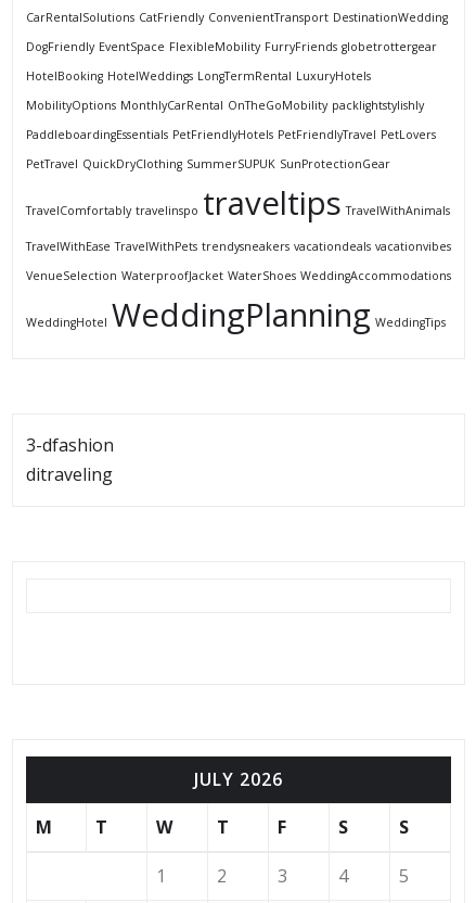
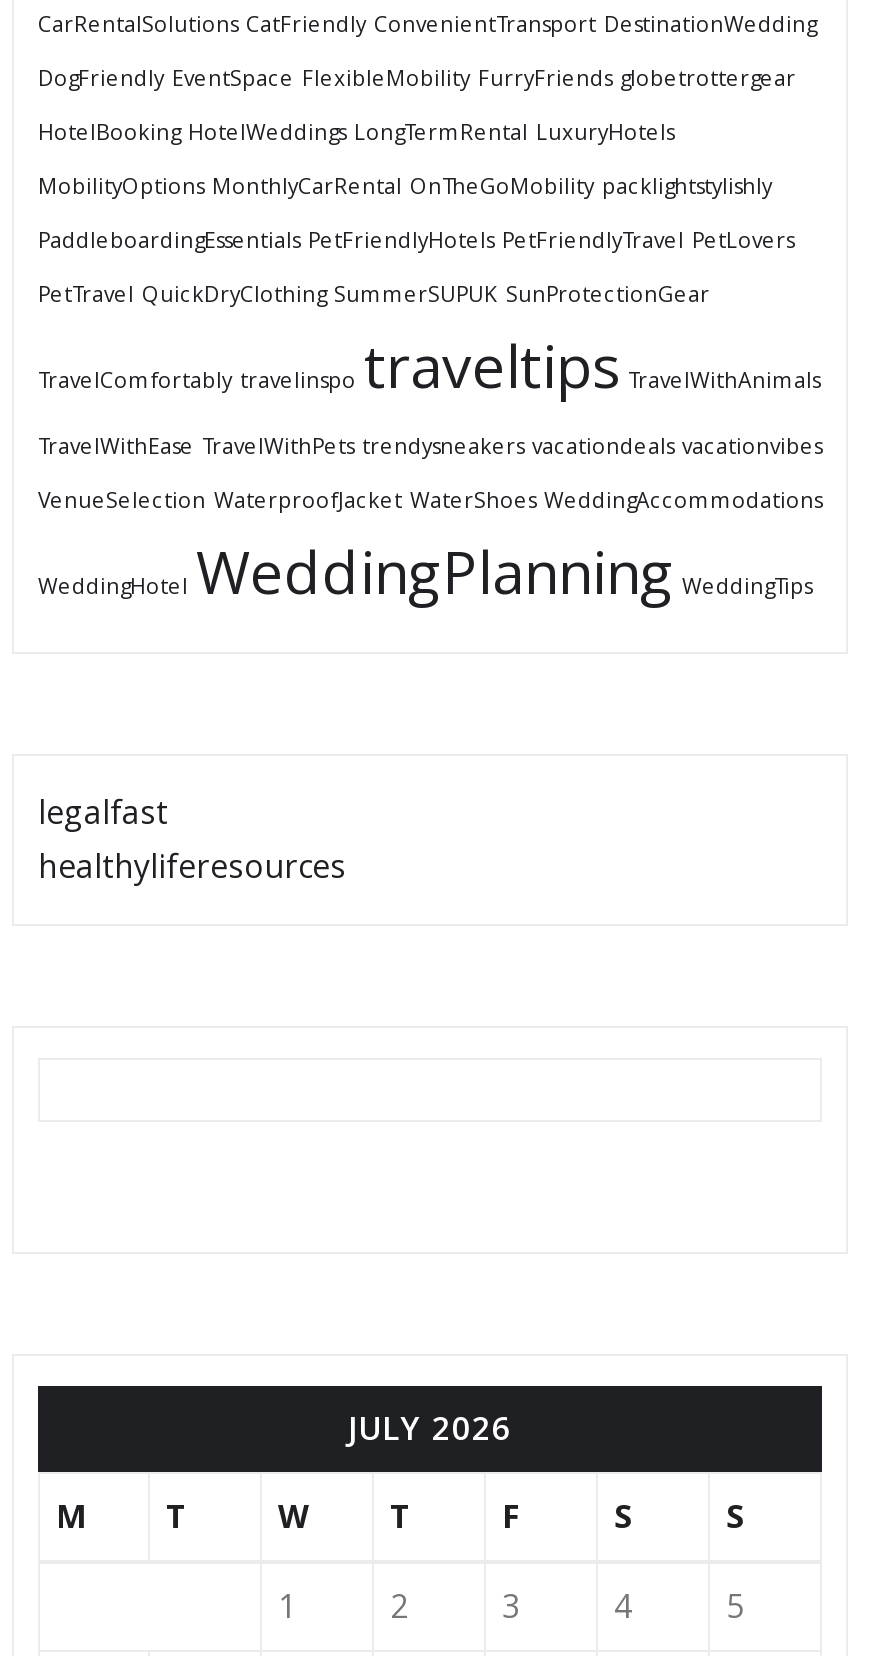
[26,433,114,486] 3-dfashion | ditraveling -> [38,789,346,887] legalfast | healthyliferesources

